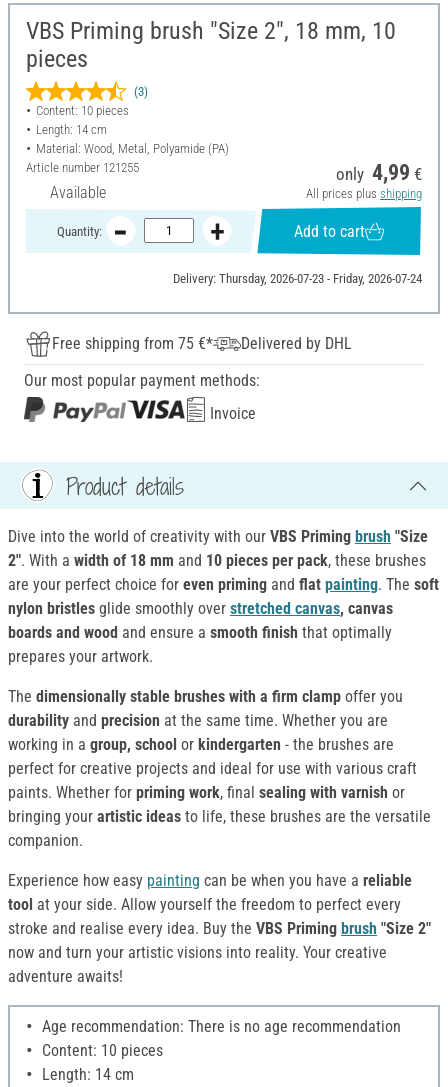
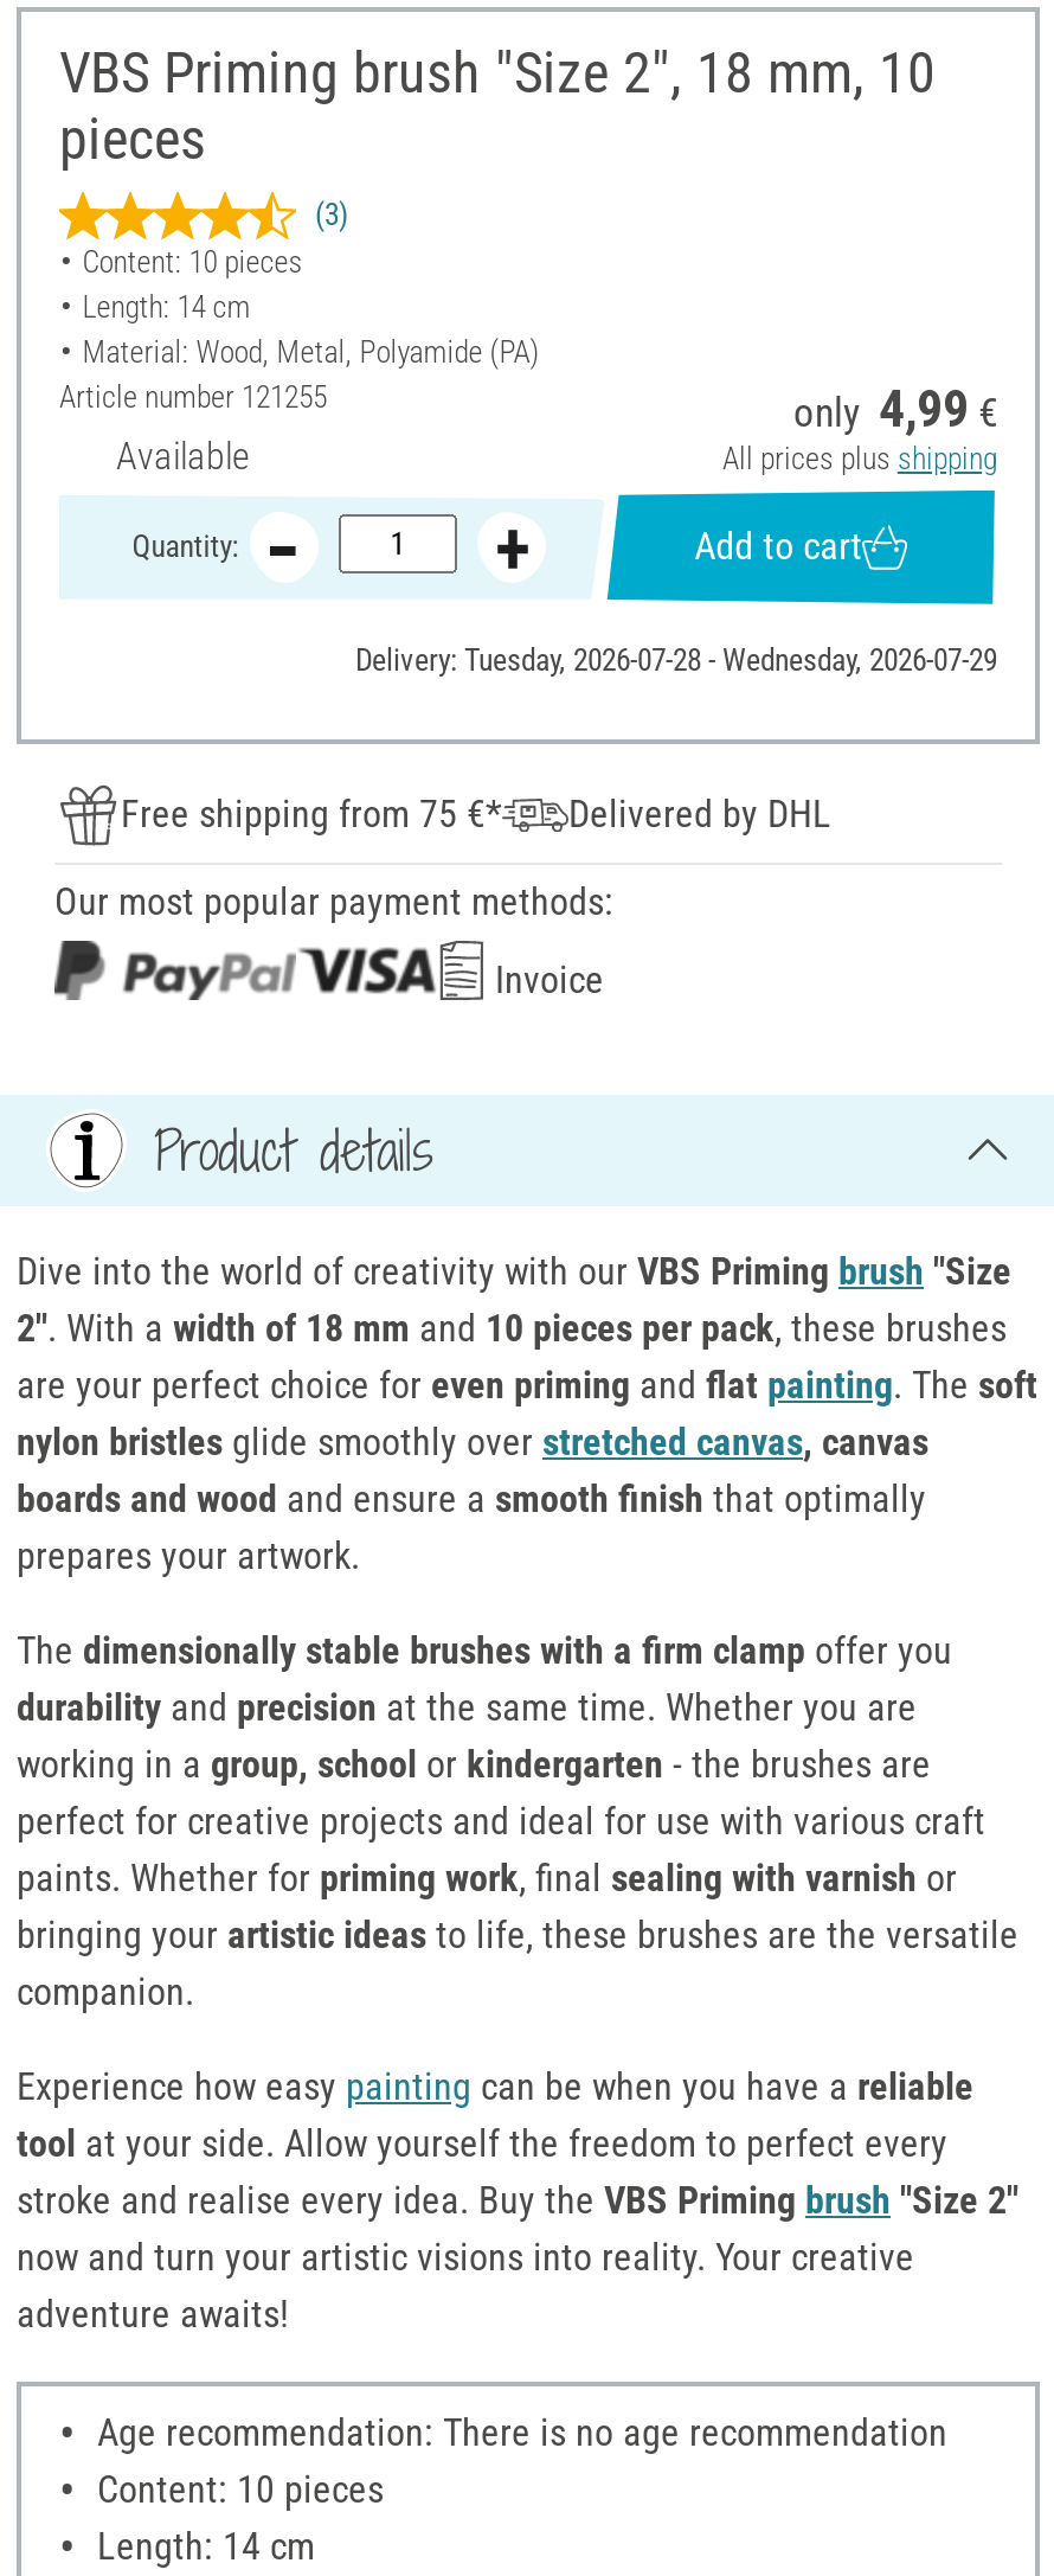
[173,271,422,286] Delivery: Thursday, 2026-07-23 - Friday, 2026-07-24 -> [355,642,997,678] Delivery: Tuesday, 2026-07-28 - Wednesday, 2026-07-29

